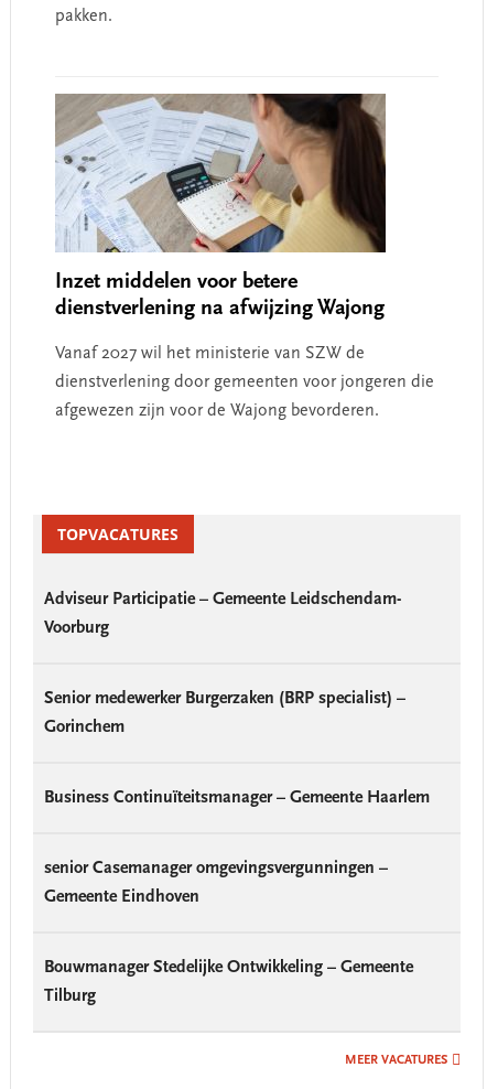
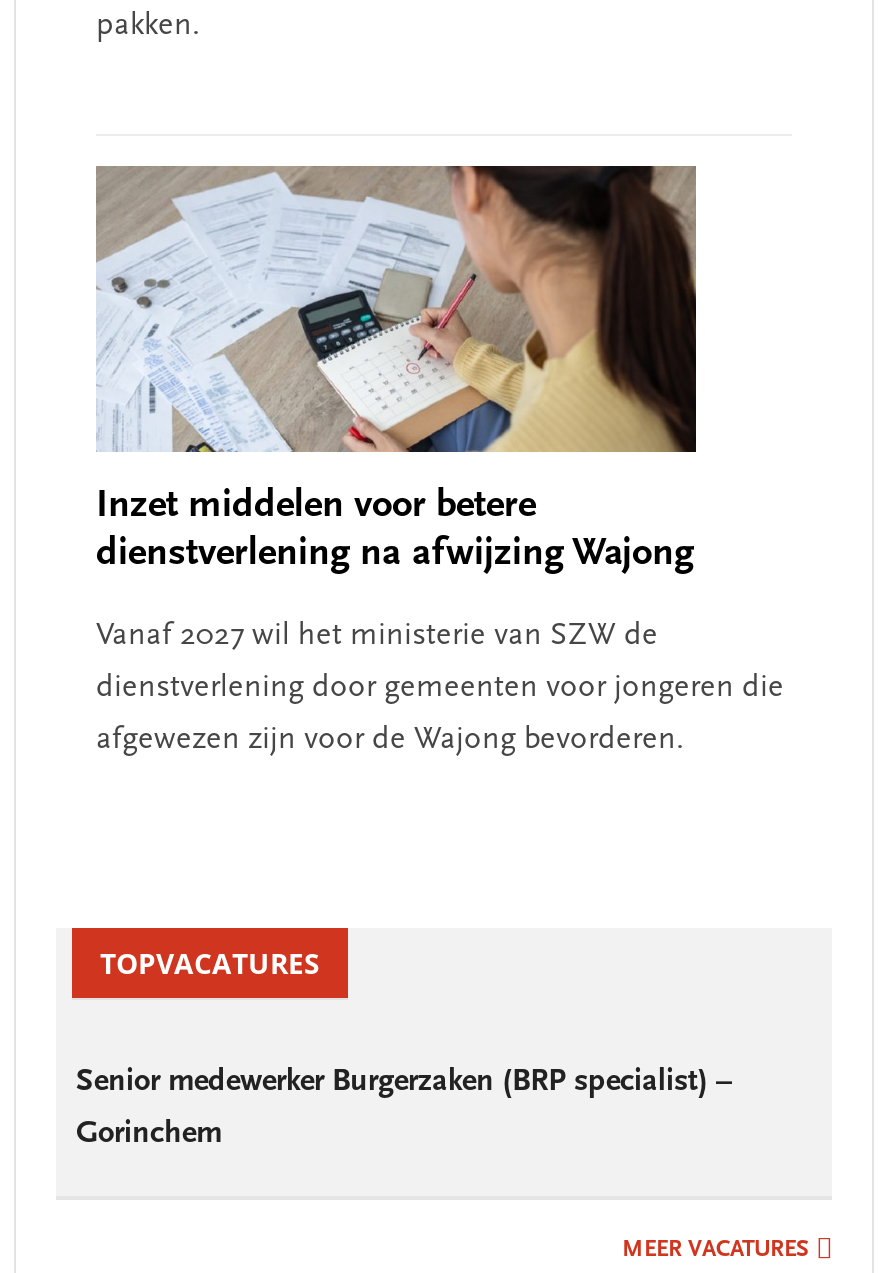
[44,591,401,637] Adviseur Participatie – Gemeente Leidschendam- | Voorburg -> none
[44,789,430,807] Business Continuïteitsmanager – Gemeente Haarlem -> none
[44,860,388,906] senior Casemanager omgevingsvergunningen – | Gemeente Eindhoven -> none
[44,959,413,1005] Bouwmanager Stedelijke Ontwikkeling – Gemeente | Tilburg -> none

